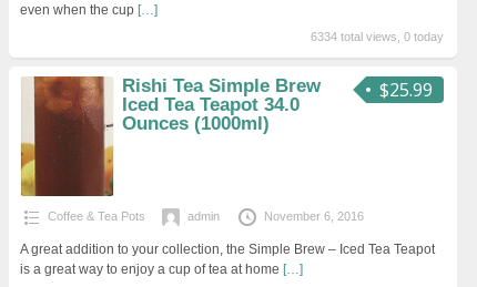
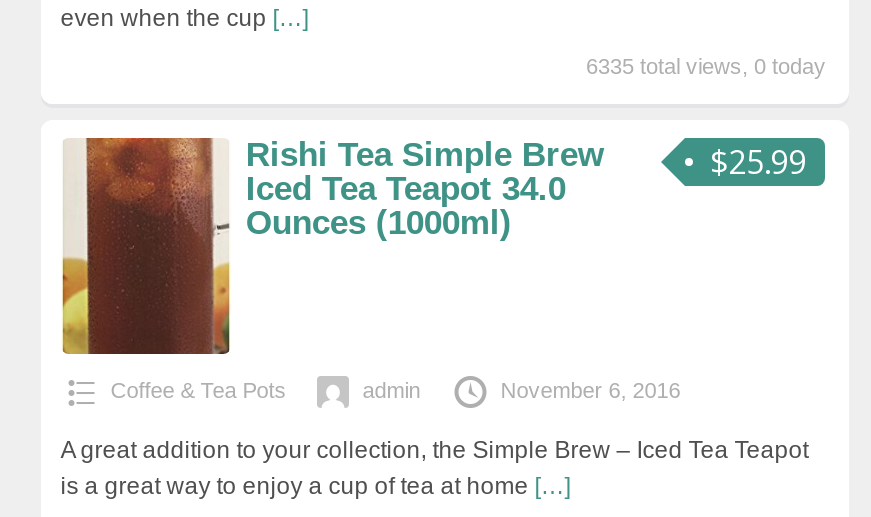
[311,30,444,43] 6334 total views, 0 today -> [586,54,826,78] 6335 total views, 0 today

